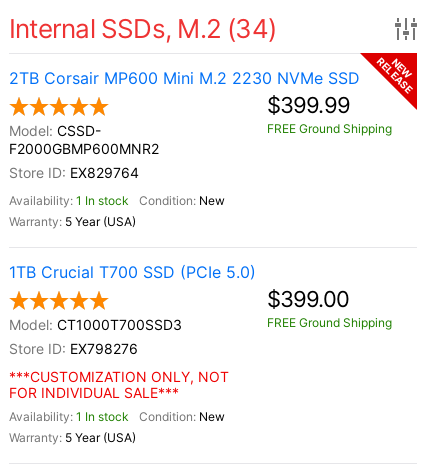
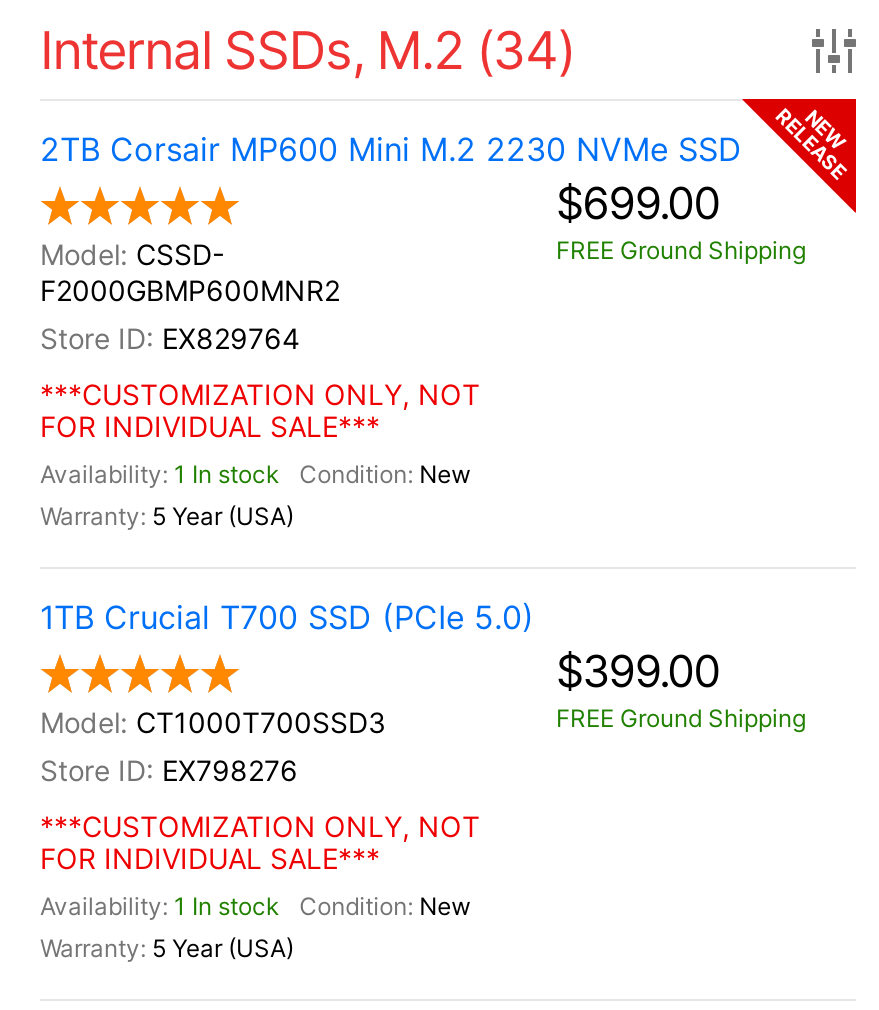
[267,92,350,118] $399.99 -> [556,177,720,229] $699.00
none -> [40,377,480,443] ***CUSTOMIZATION ONLY, NOT | FOR INDIVIDUAL SALE***

